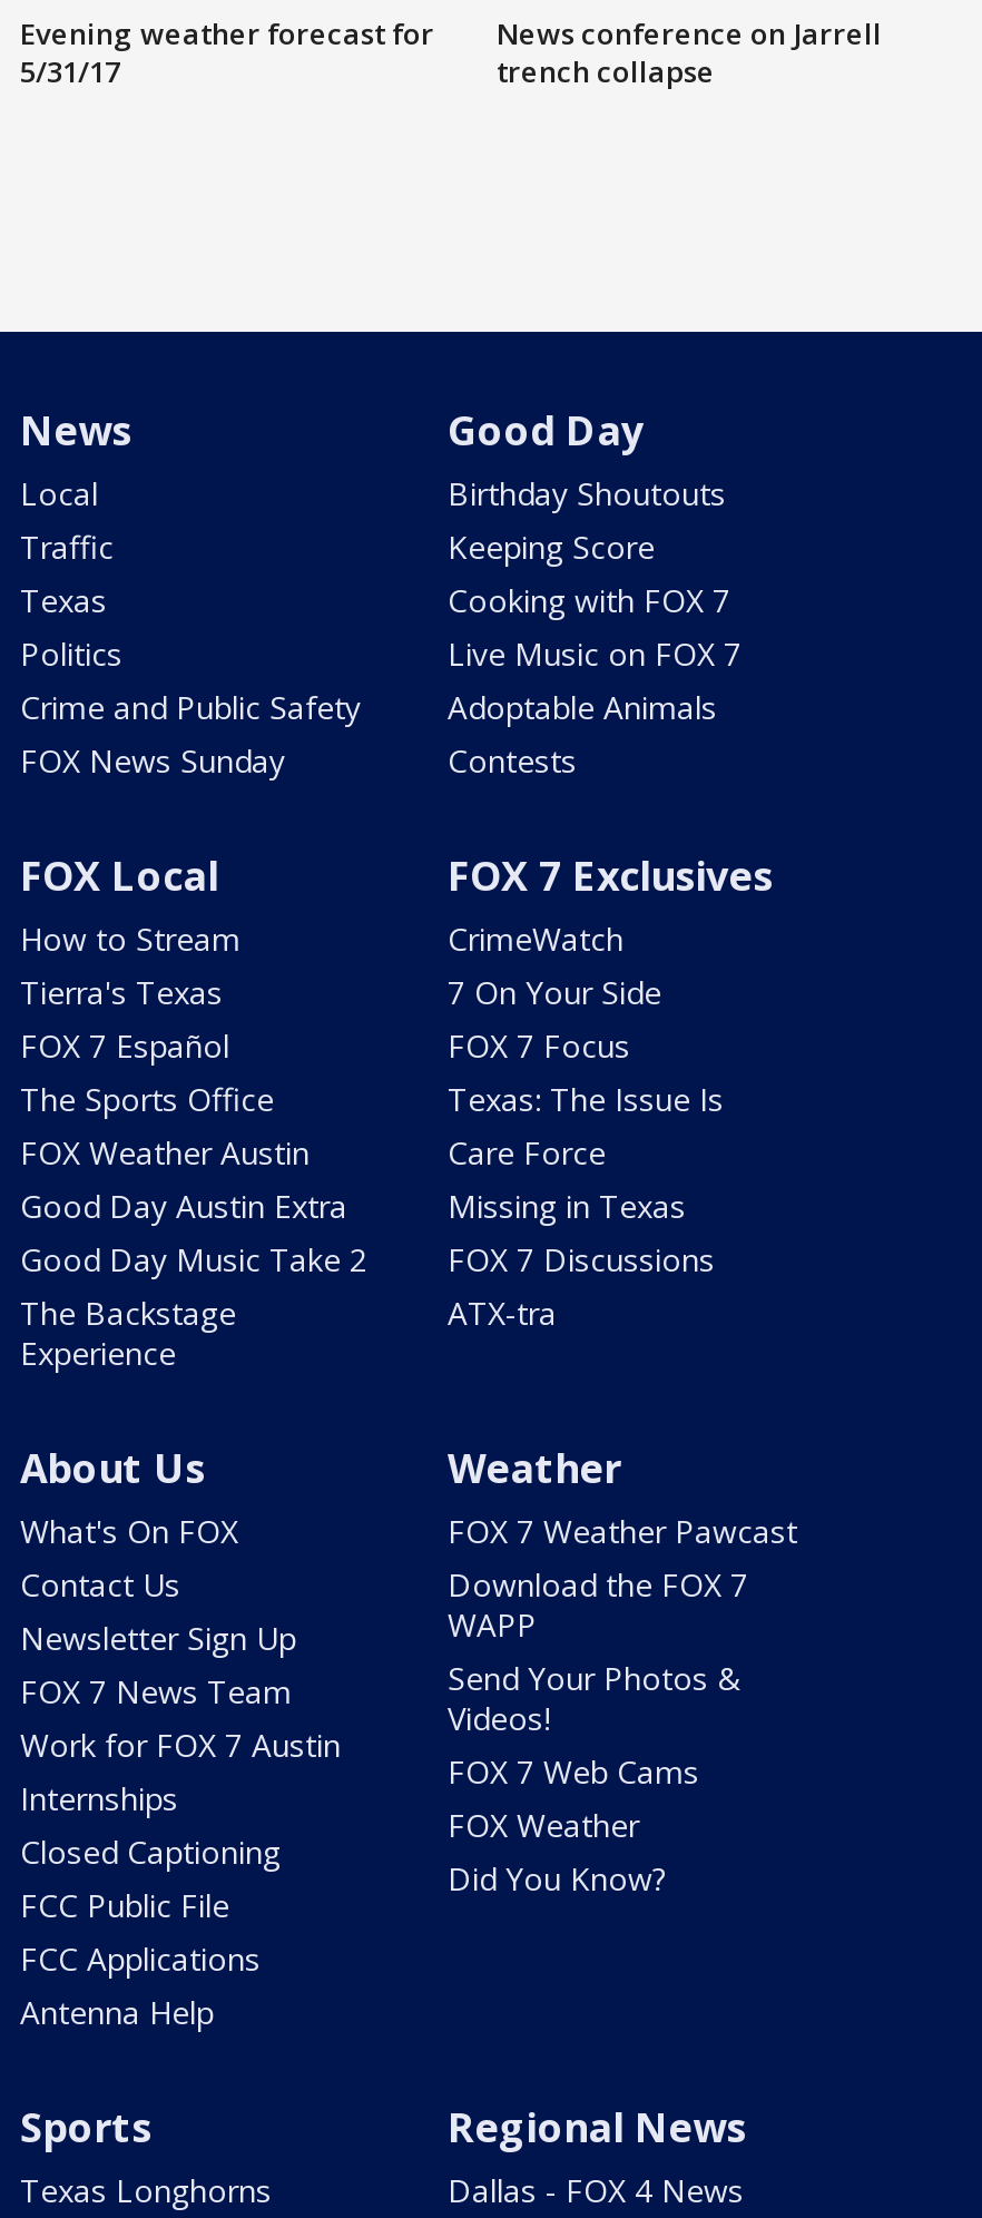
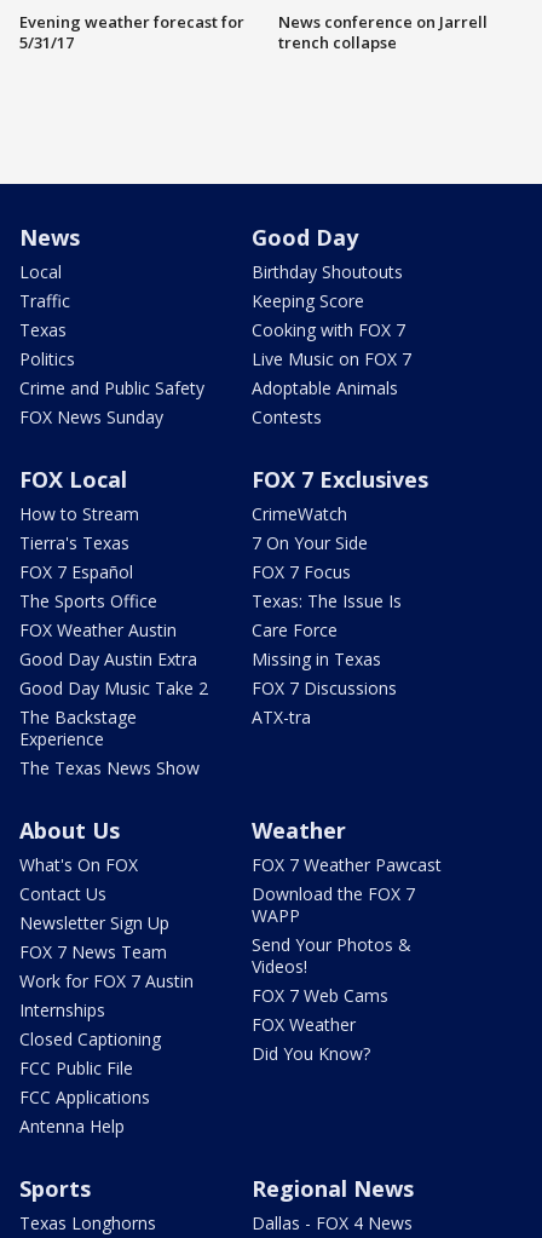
none -> [19,756,200,779] The Texas News Show

